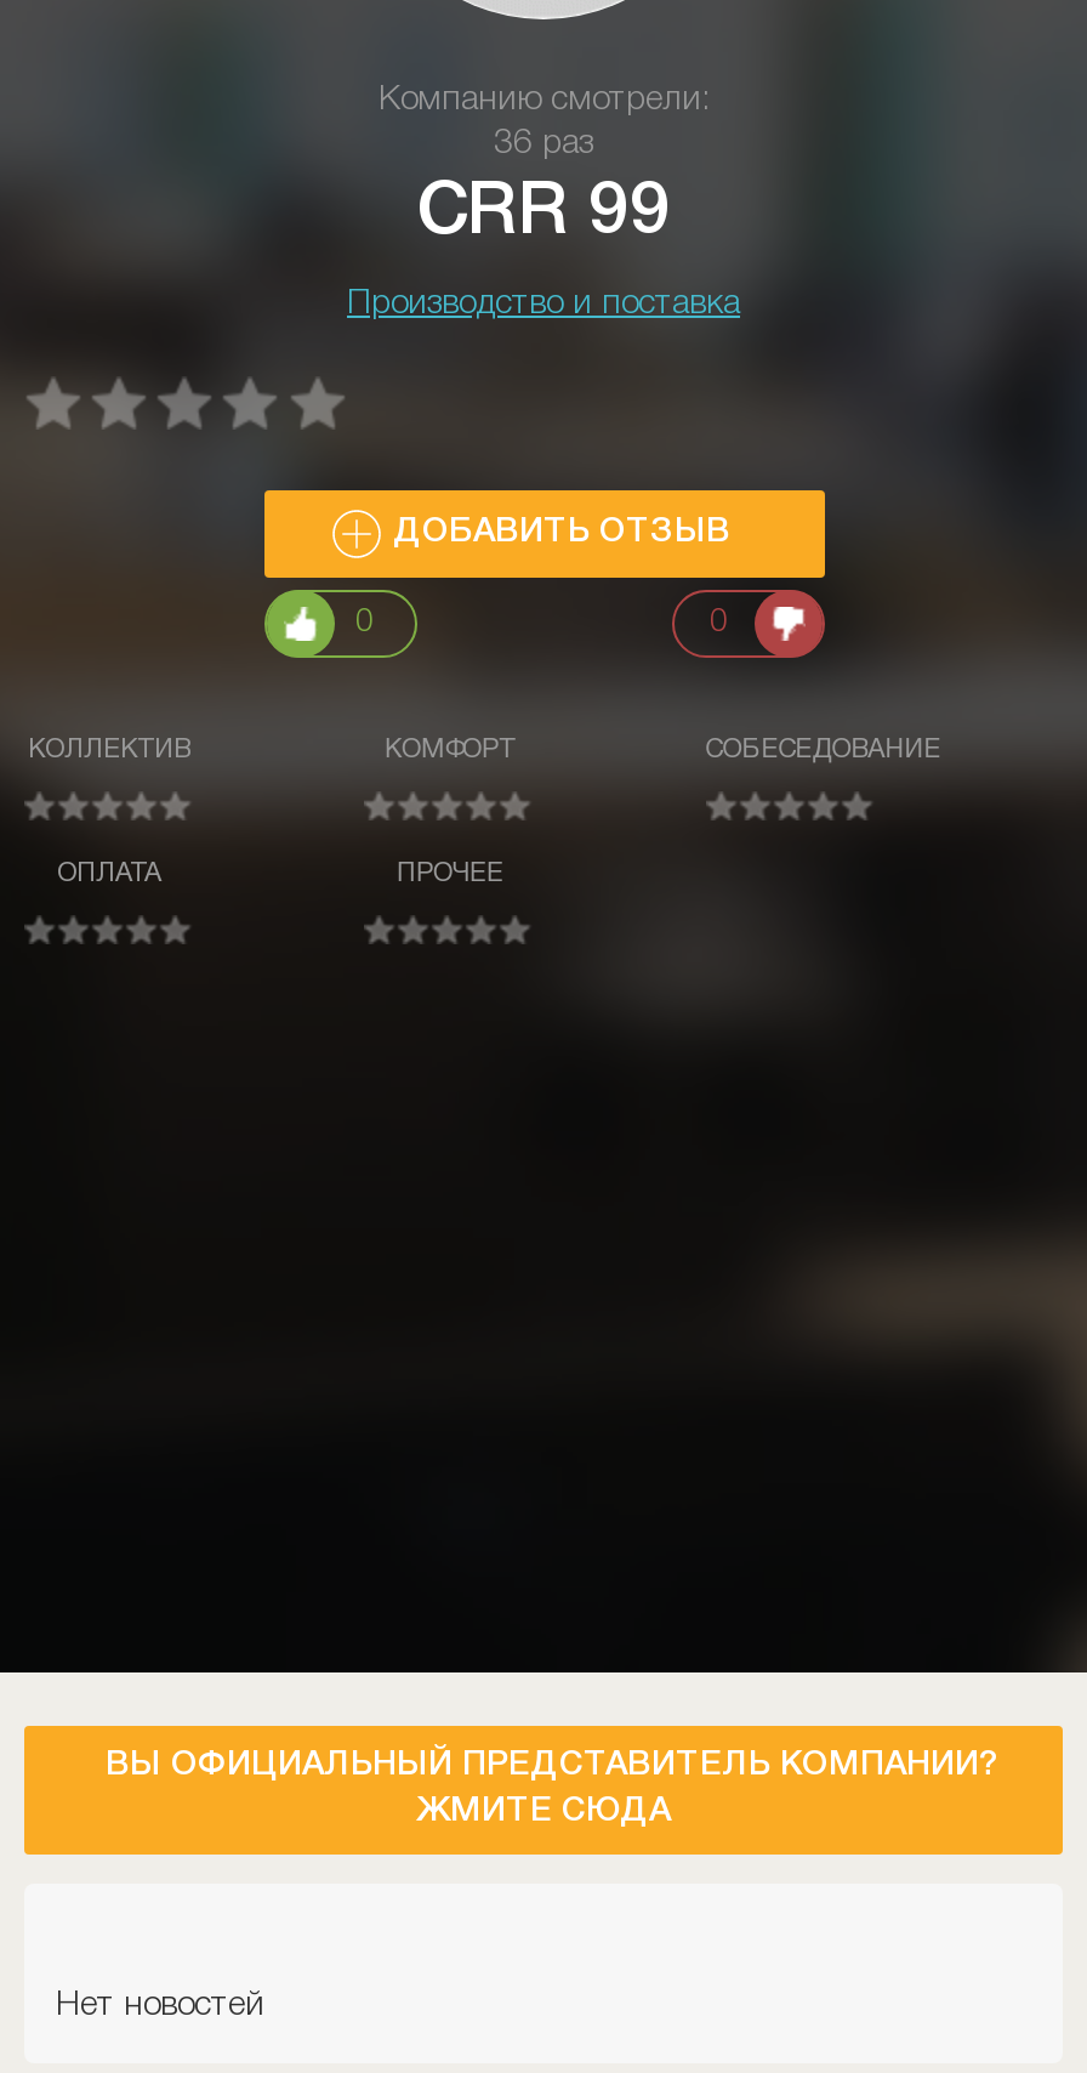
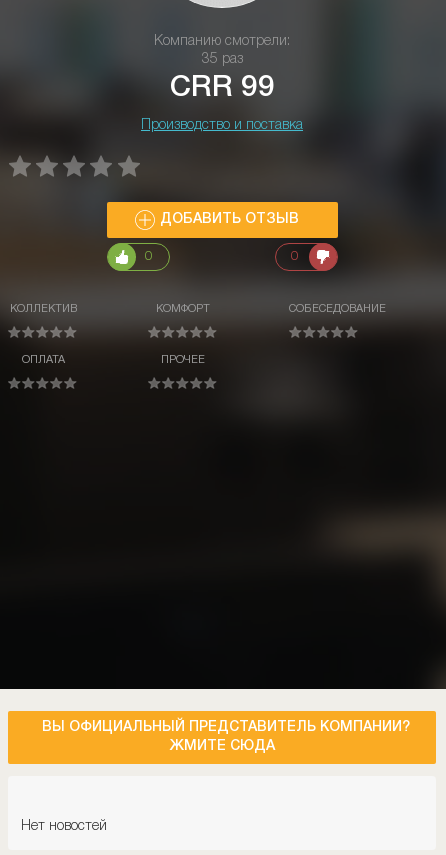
[494,129,593,160] 36 раз -> [201,53,242,66] 35 раз

